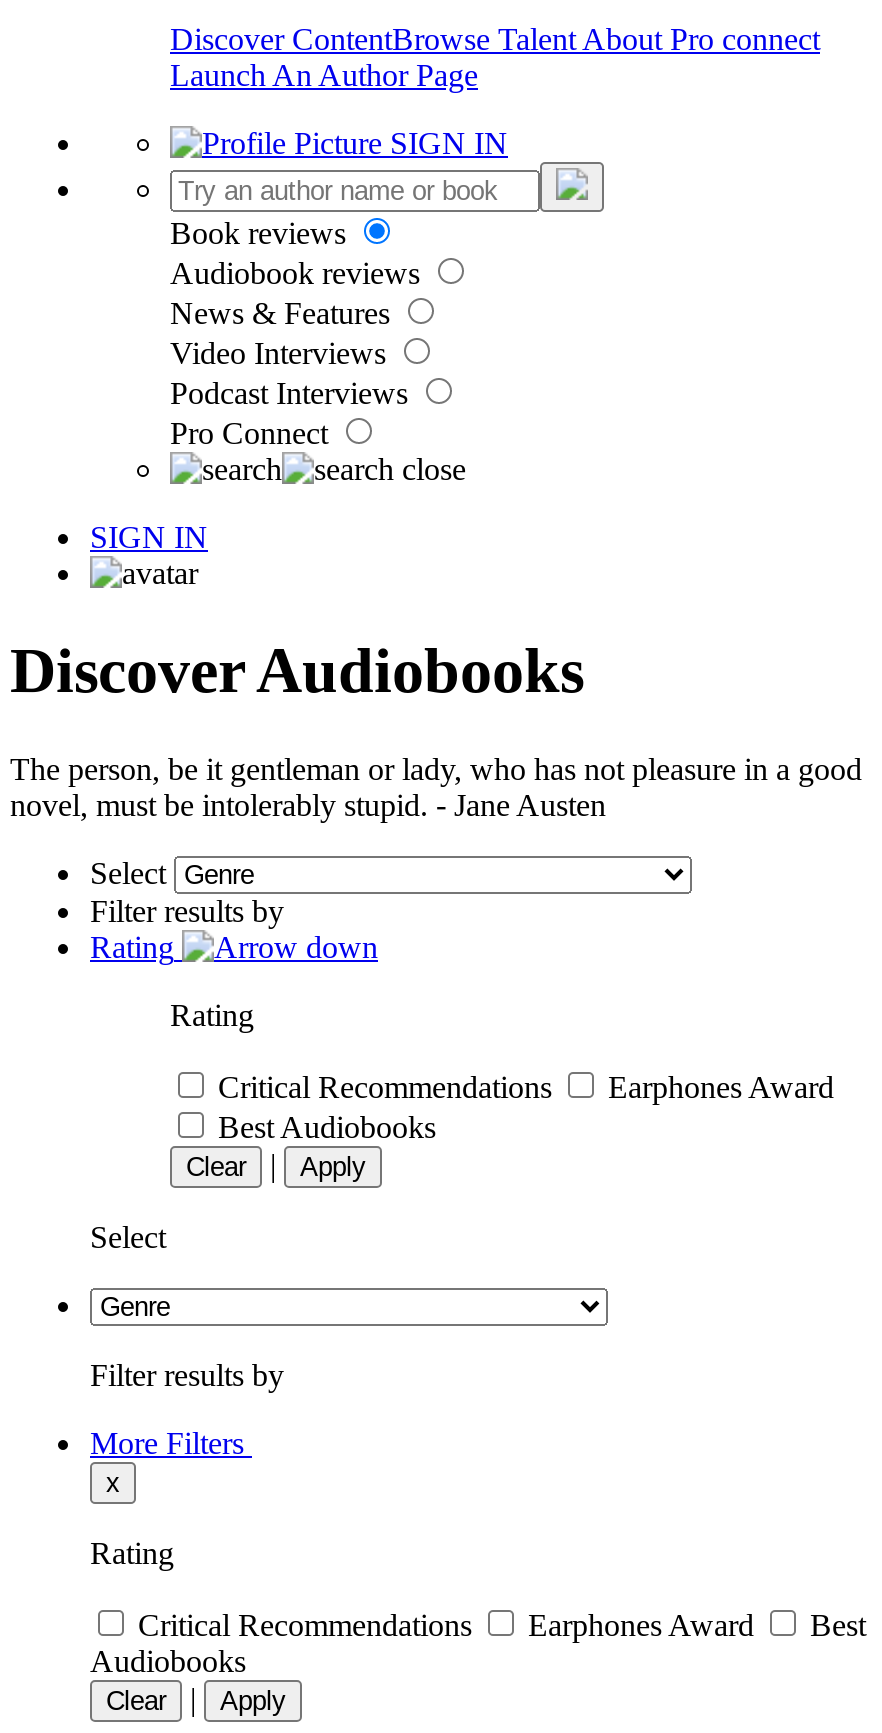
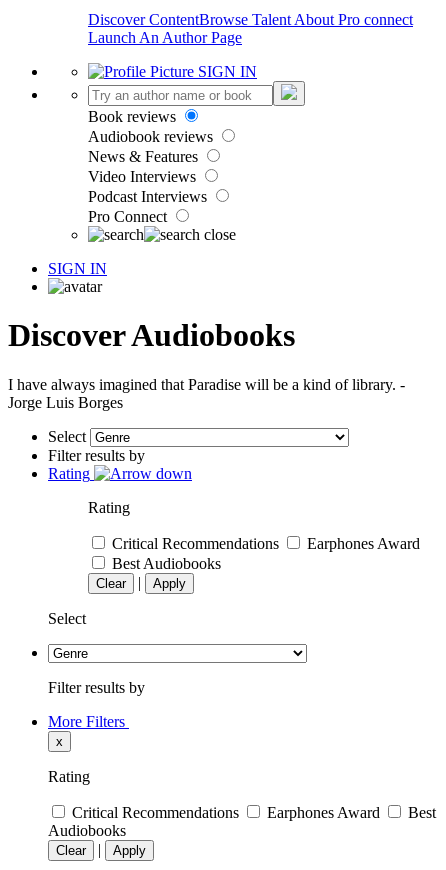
[10,752,862,822] The person, be it gentleman or lady, who has not pleasure in a good | novel, must be intolerably stupid. - Jane Austen -> [8,376,405,411] I have always imagined that Paradise will be a kind of library. - | Jorge Luis Borges

